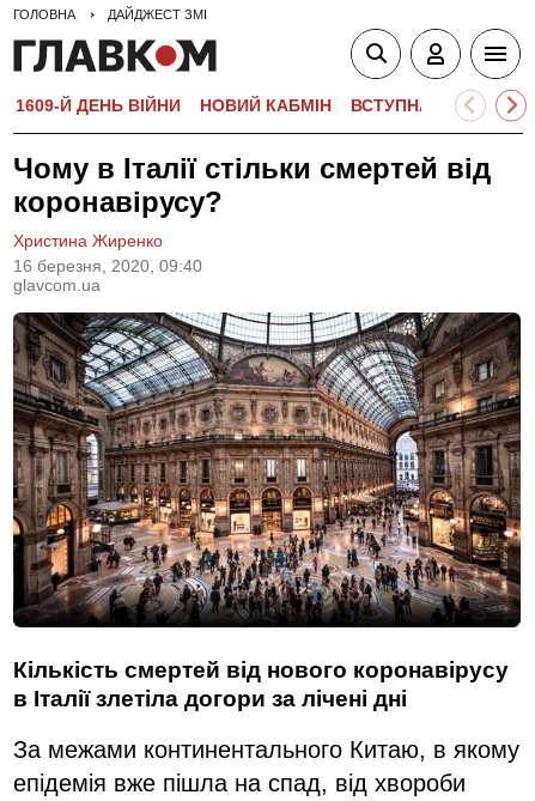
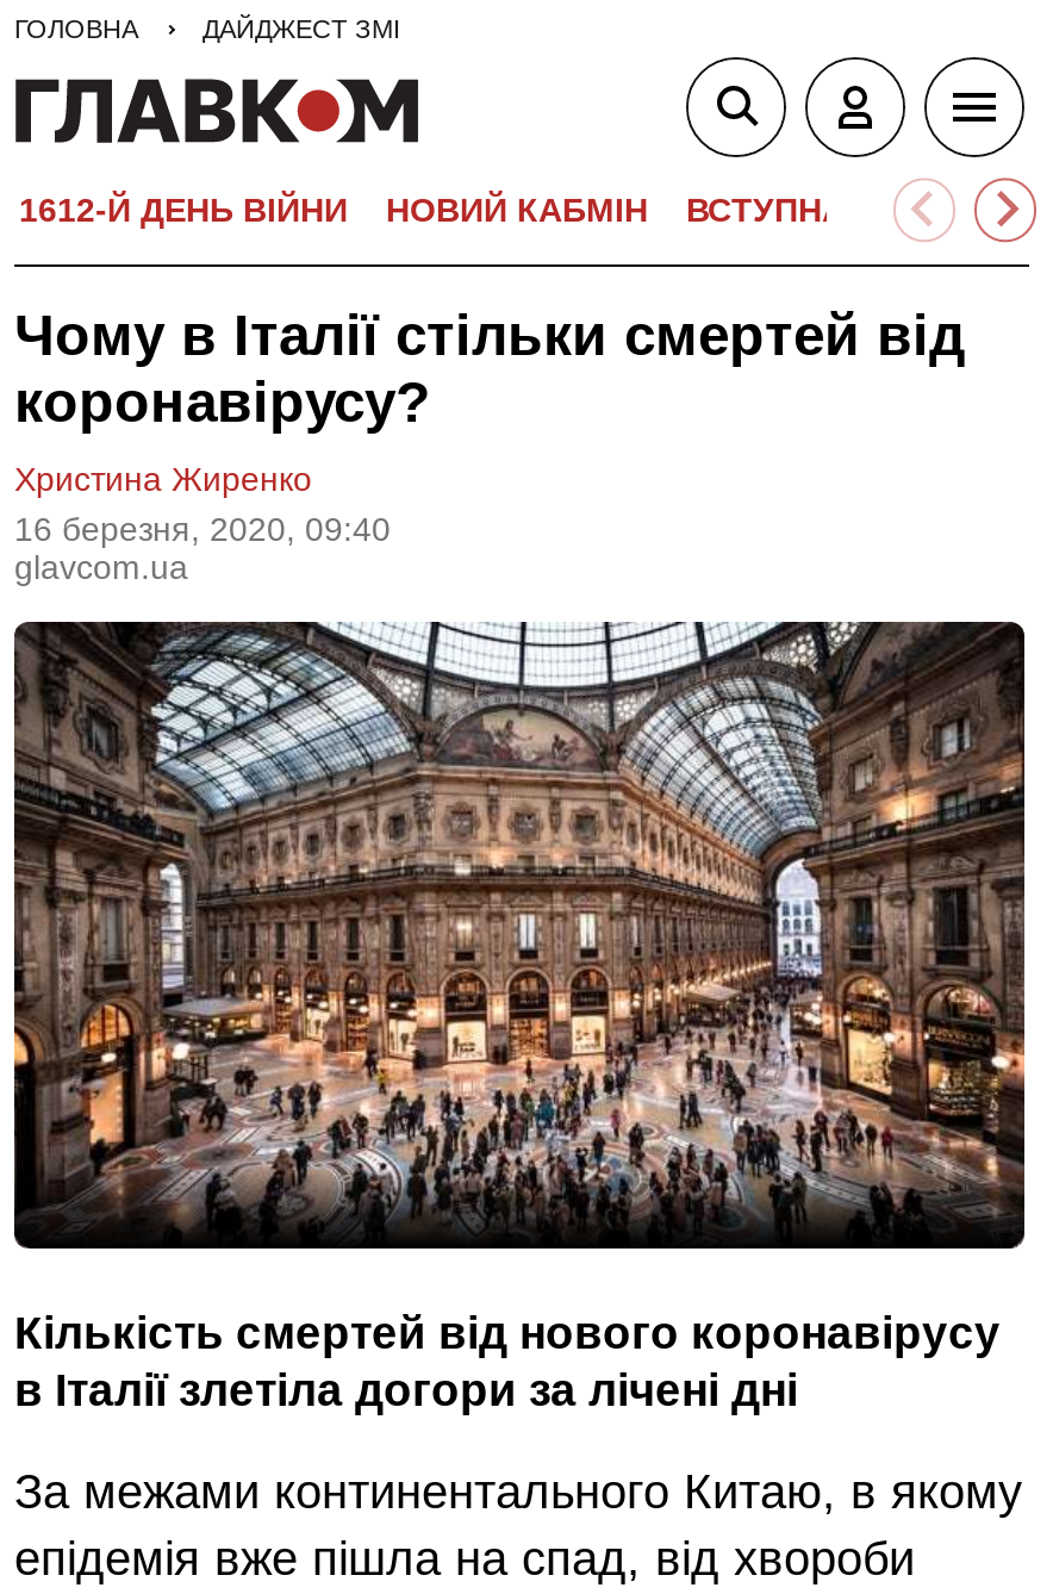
[16,96,181,115] 1609-Й ДЕНЬ ВІЙНИ -> [19,191,348,229] 1612-Й ДЕНЬ ВІЙНИ

